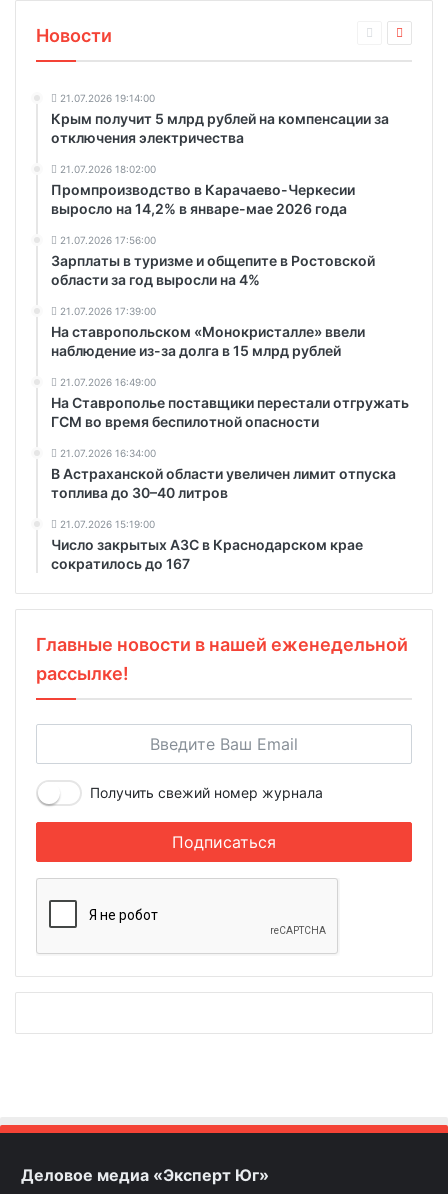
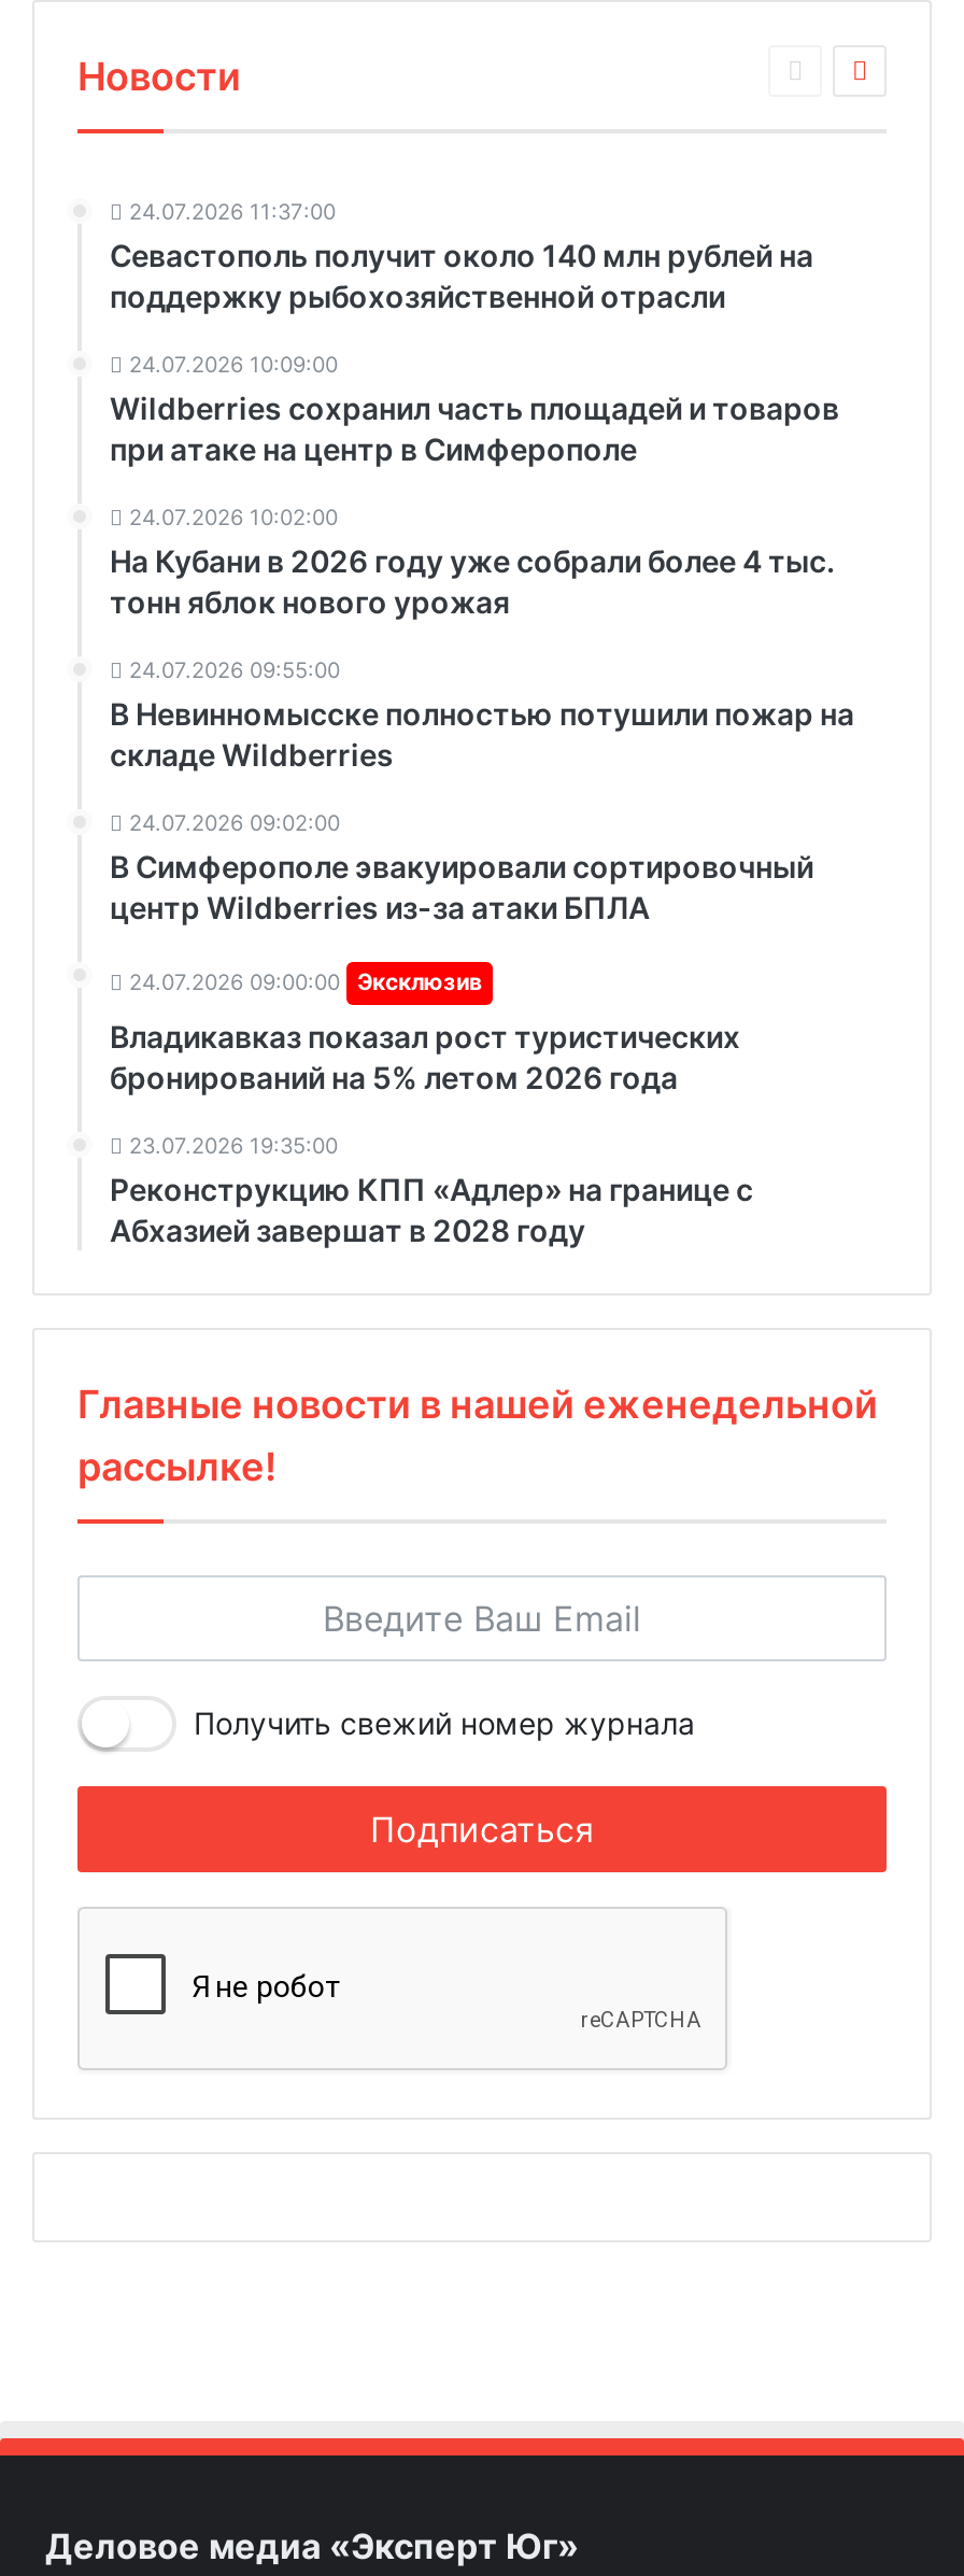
[51,91,409,571] 21.07.2026 19:14:00 | Крым получит 5 млрд рублей на компенсации за | отключения электричества | 21.07.2026 18:02:00 | Промпроизводство в Карачаево-Черкесии | выросло на 14,2% в январе-мае 2026 года | 21.07.2026 17:56:00 | Зарплаты в туризме и общепите в Ростовской | области за год выросли на 4% | 21.07.2026 17:39:00 | На ставропольском «Монокристалле» ввели | наблюдение из-за долга в 15 млрд рублей | 21.07.2026 16:49:00 | На Ставрополье поставщики перестали отгружать | ГСМ во время беспилотной опасности | 21.07.2026 16:34:00 | В Астраханской области увеличен лимит отпуска | топлива до 30–40 литров | 21.07.2026 15:19:00 | Число закрытых АЗС в Краснодарском крае | сократилось до 167 -> [110,197,854,1247] 24.07.2026 11:37:00 | Севастополь получит около 140 млн рублей на | поддержку рыбохозяйственной отрасли | 24.07.2026 10:09:00 | Wildberries сохранил часть площадей и товаров | при атаке на центр в Симферополе | 24.07.2026 10:02:00 | На Кубани в 2026 году уже собрали более 4 тыс. | тонн яблок нового урожая | 24.07.2026 09:55:00 | В Невинномысске полностью потушили пожар на | складе Wildberries | 24.07.2026 09:02:00 | В Симферополе эвакуировали сортировочный | центр Wildberries из-за атаки БПЛА | 24.07.2026 09:00:00 | Эксклюзив | Владикавказ показал рост туристических | бронирований на 5% летом 2026 года | 23.07.2026 19:35:00 | Реконструкцию КПП «Адлер» на границе с | Абхазией завершат в 2028 году

